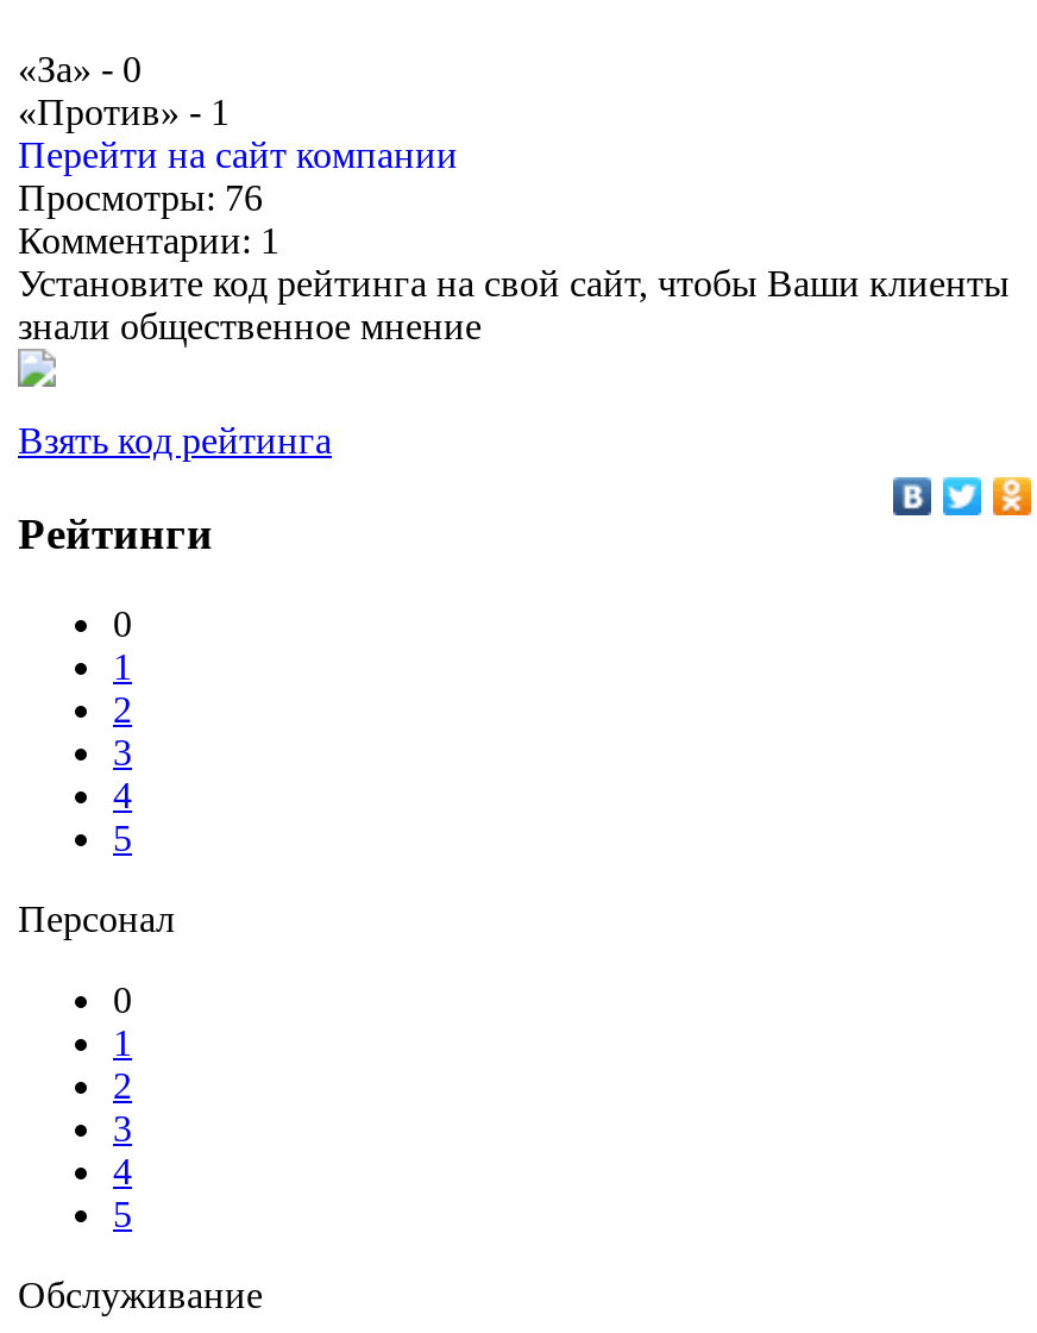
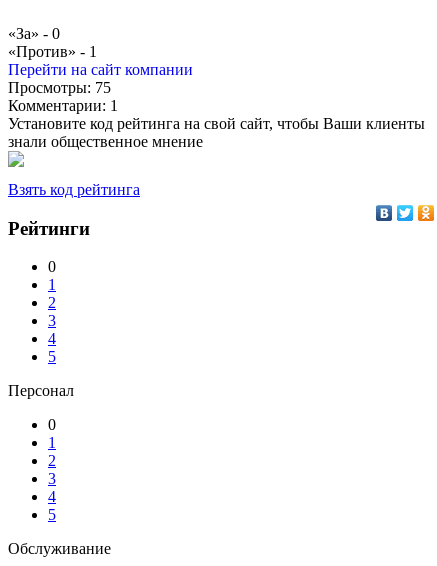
[18,177,263,218] Просмотры: 76 -> [8,79,111,96] Просмотры: 75

